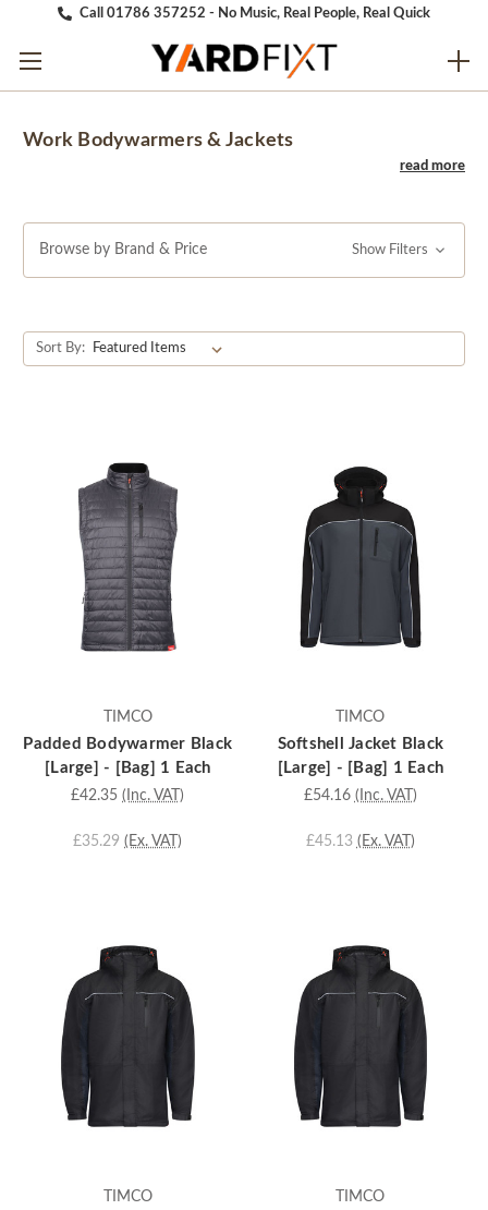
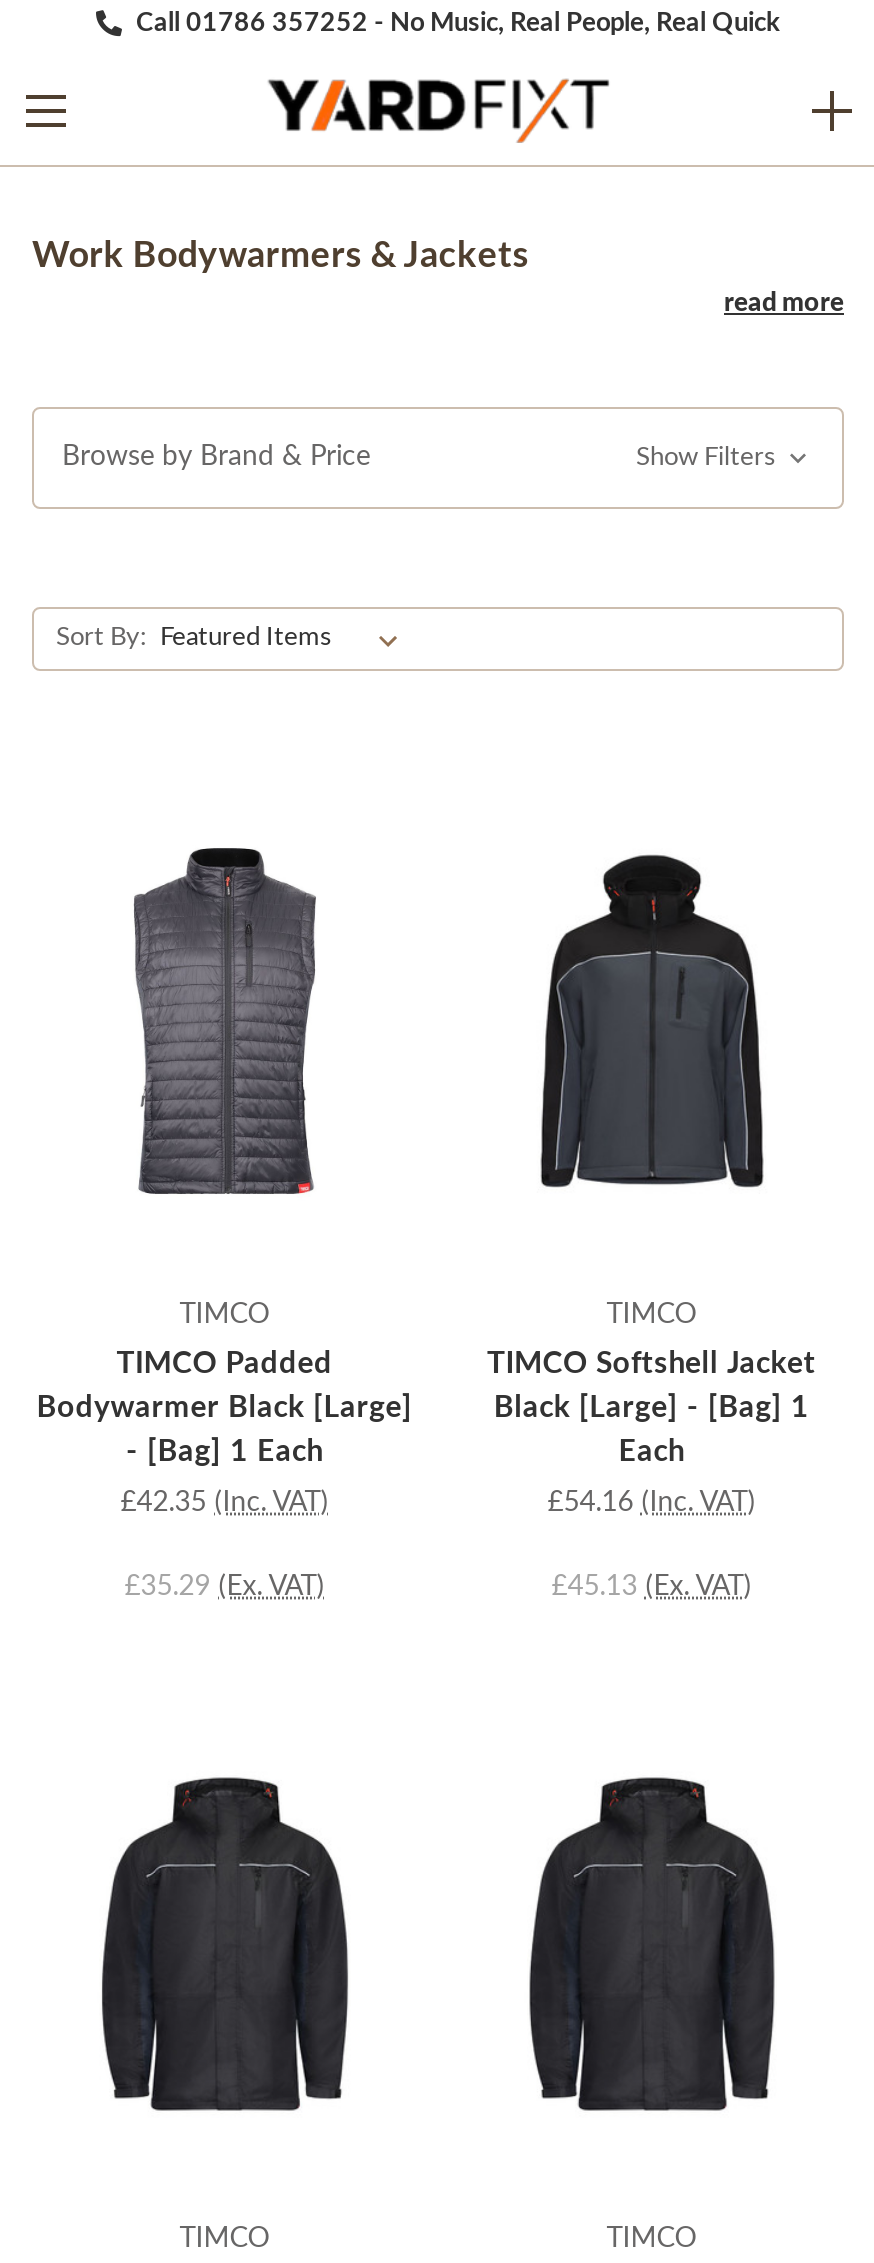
[23,736,232,776] Padded Bodywarmer Black | [Large] - [Bag] 1 Each -> [36,1349,412,1467] TIMCO Padded | Bodywarmer Black [Large] | - [Bag] 1 Each
[277,736,443,776] Softshell Jacket Black | [Large] - [Bag] 1 Each -> [487,1349,816,1467] TIMCO Softshell Jacket | Black [Large] - [Bag] 1 | Each

